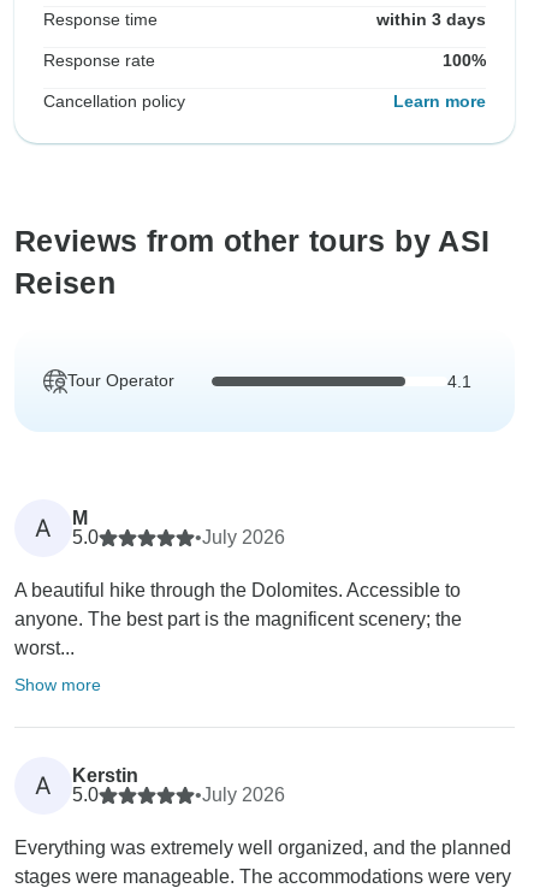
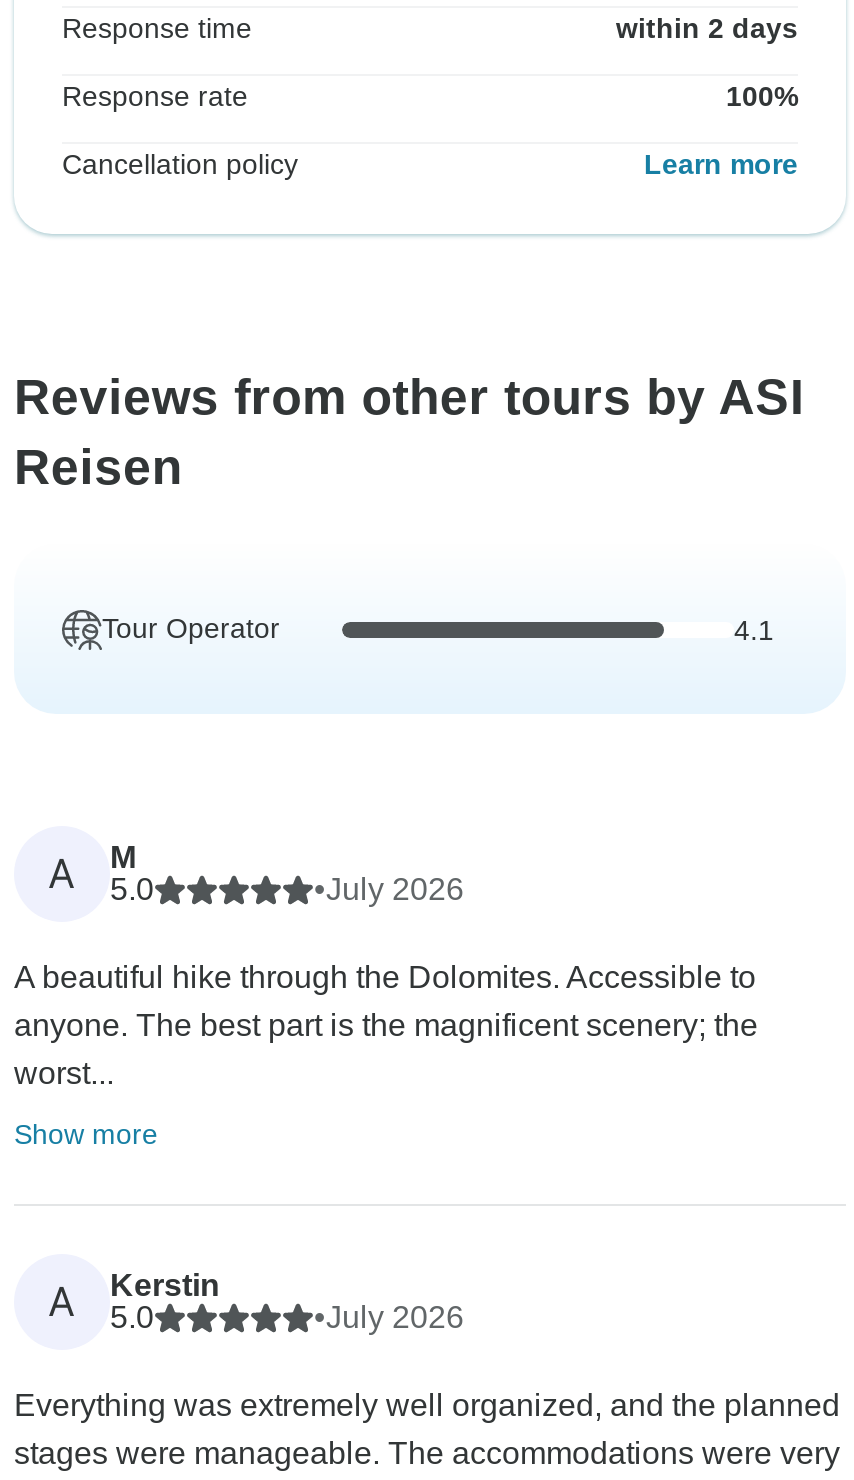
[376,10,486,29] within 3 days -> [616,13,798,45] within 2 days

